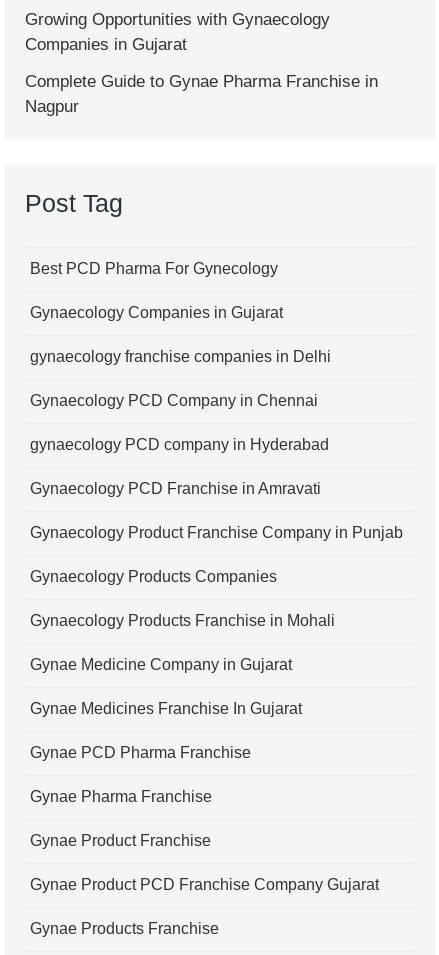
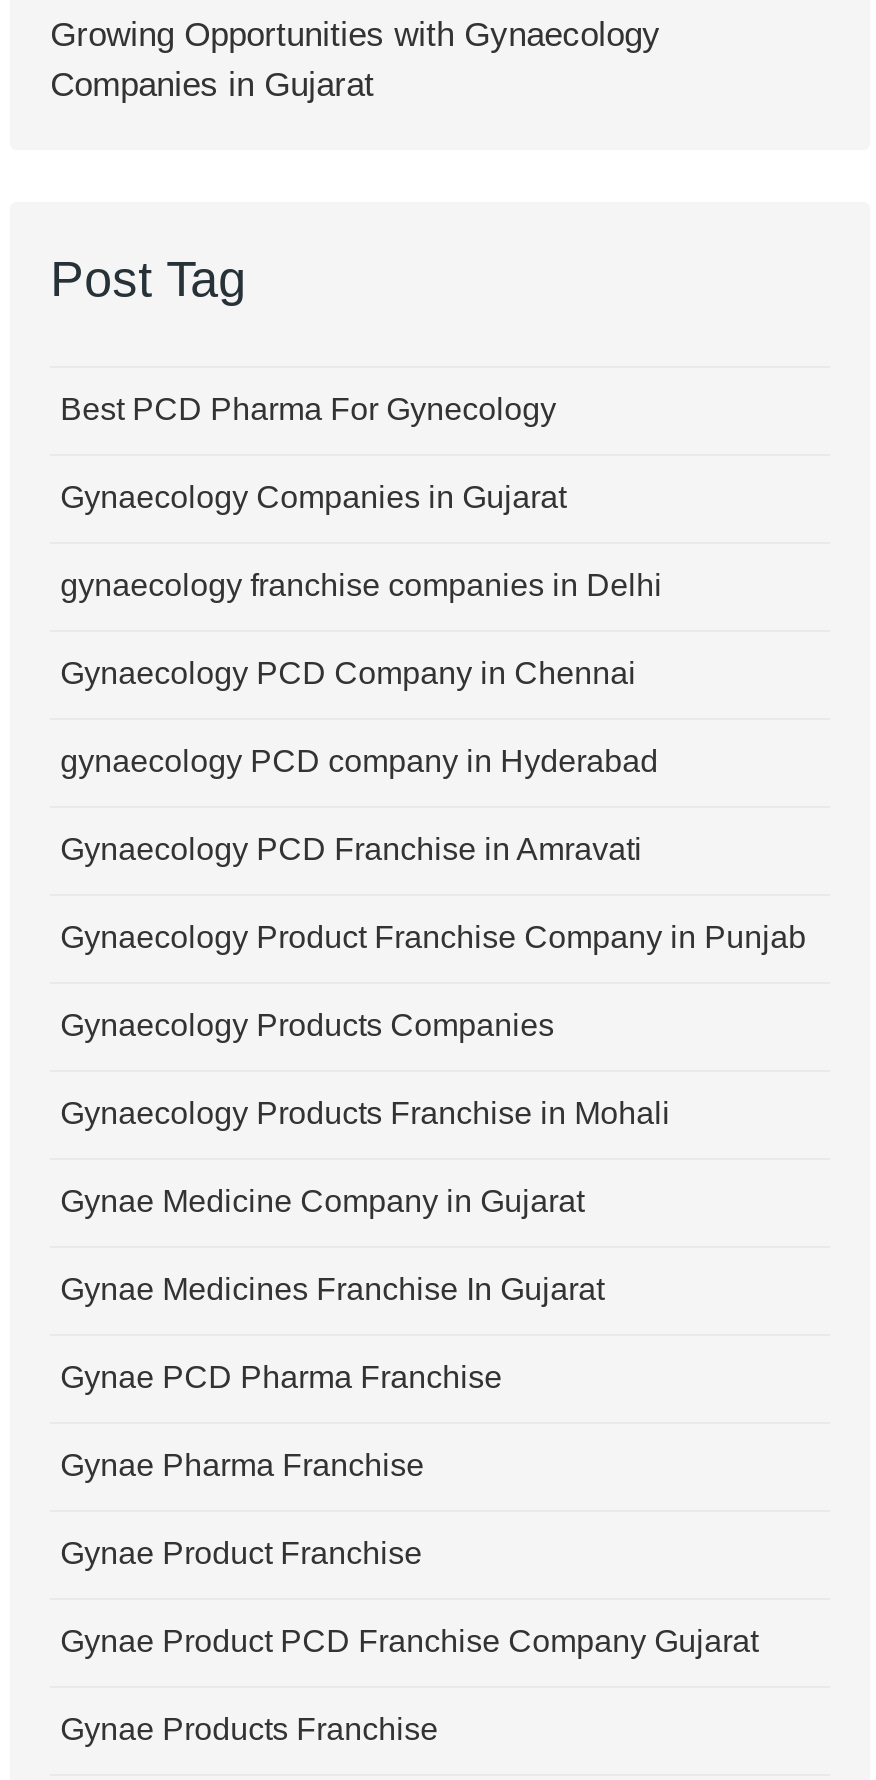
[25,72,378,116] Complete Guide to Gynae Pharma Franchise in | Nagpur -> none

